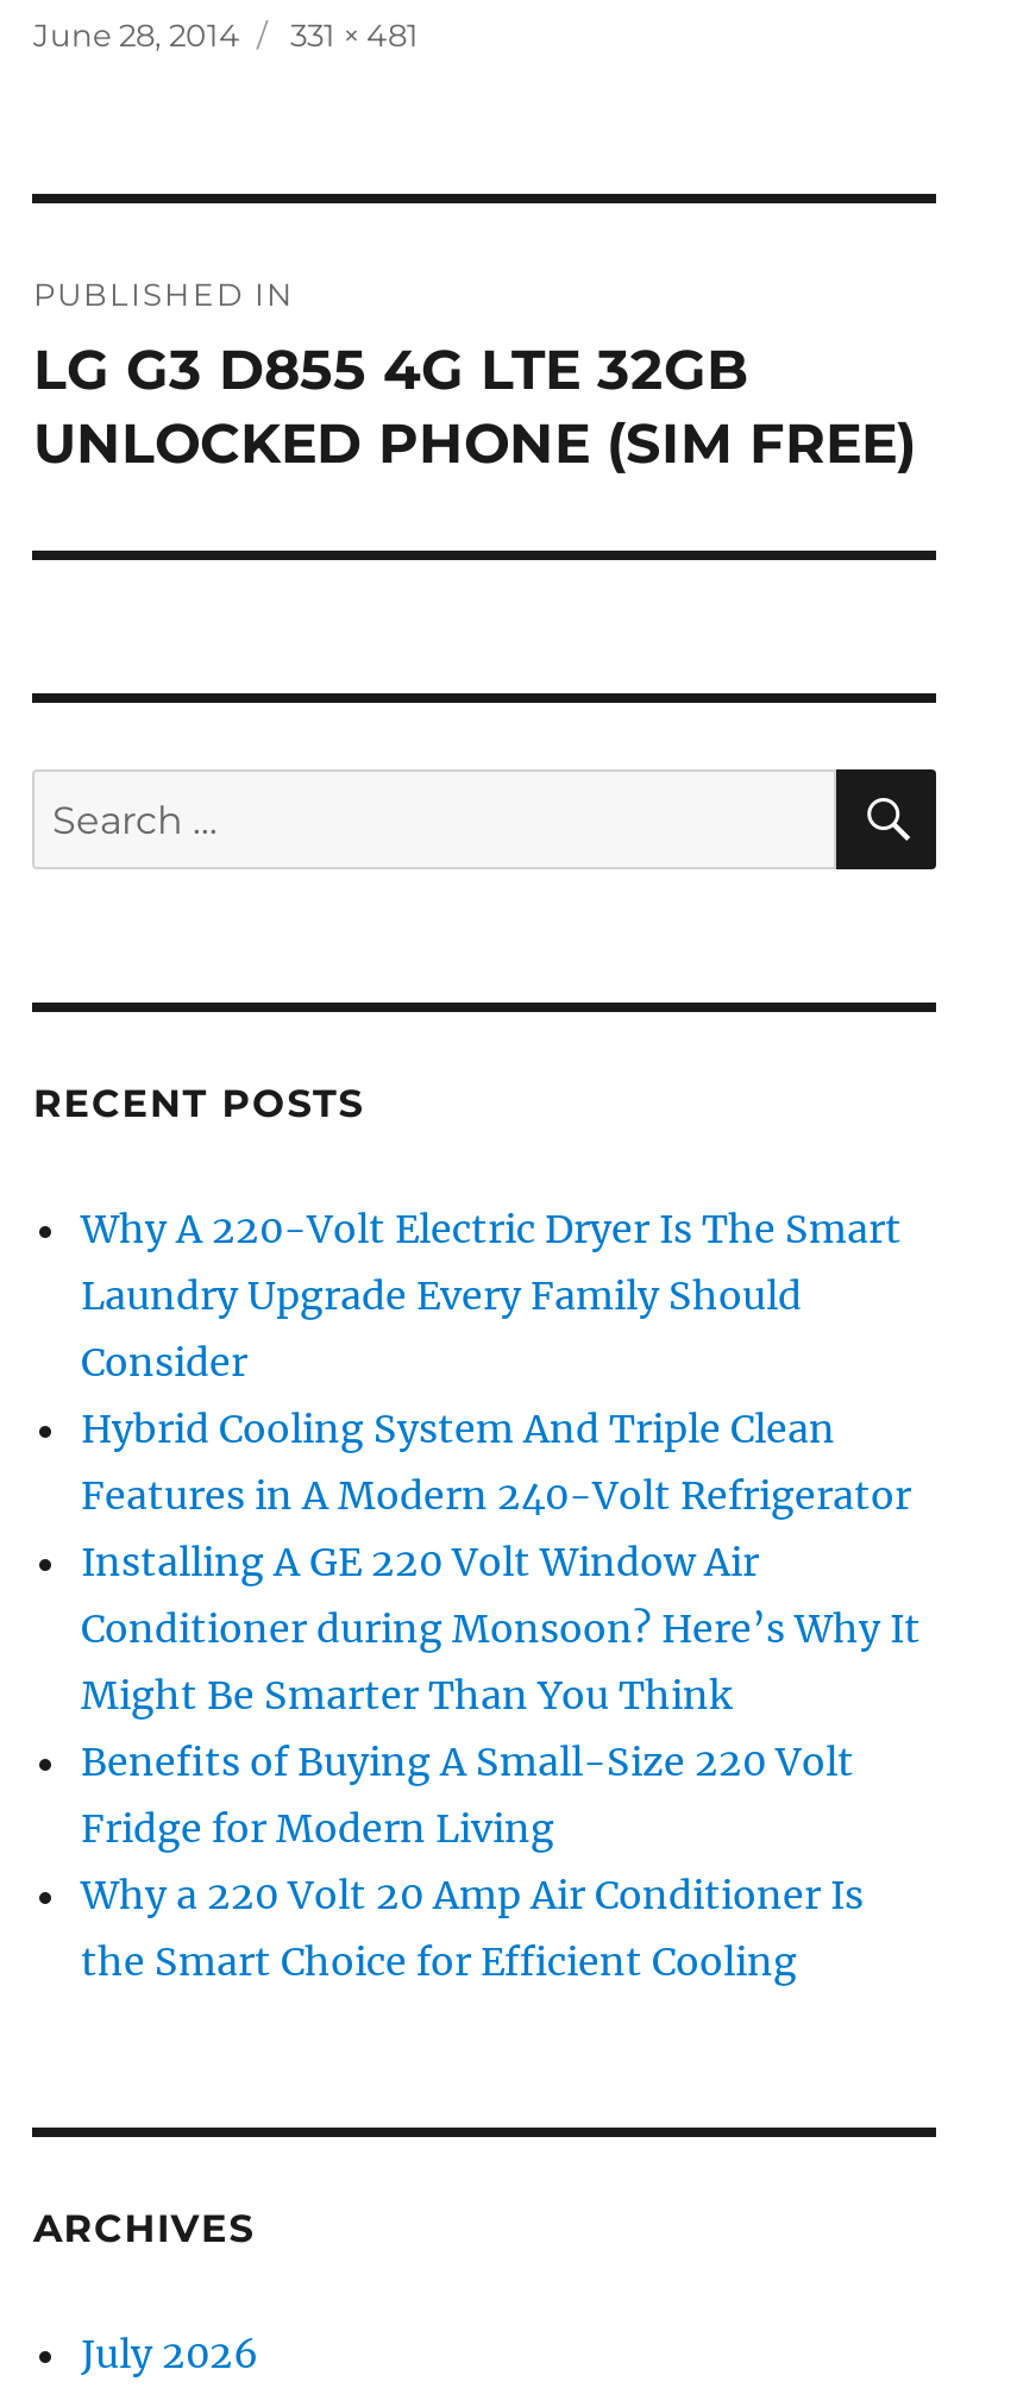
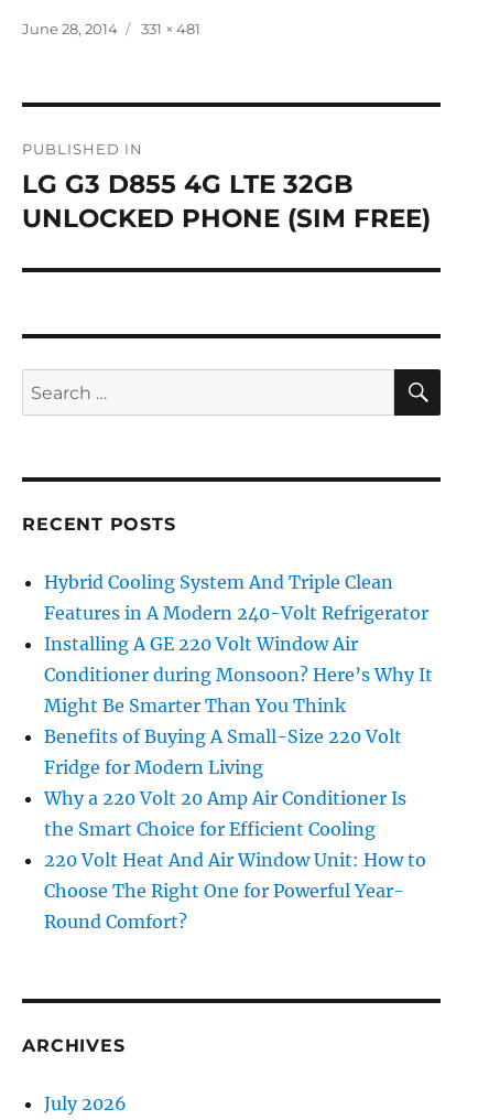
[81,1205,902,1385] Why A 220-Volt Electric Dryer Is The Smart | Laundry Upgrade Every Family Should | Consider -> none
moved [81,1404,921,1985] -> [45,571,433,840]: Hybrid Cooling System And Triple Clean | Features in A Modern 240-Volt Refrigerator | Installing A GE 220 Volt Window Air | ... | Why a 220 Volt 20 Amp Air Conditioner Is | the Smart Choice for Efficient Cooling
none -> [45,849,427,933] 220 Volt Heat And Air Window Unit: How to | Choose The Right One for Powerful Year- | Round Comfort?

